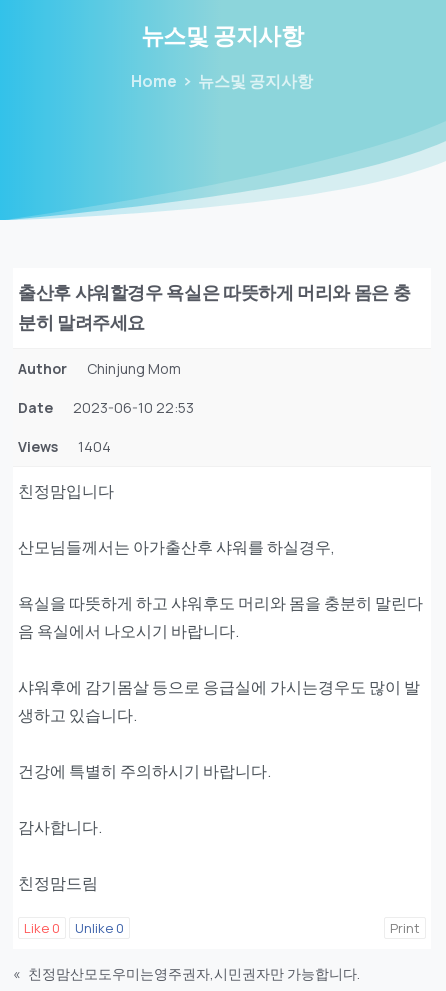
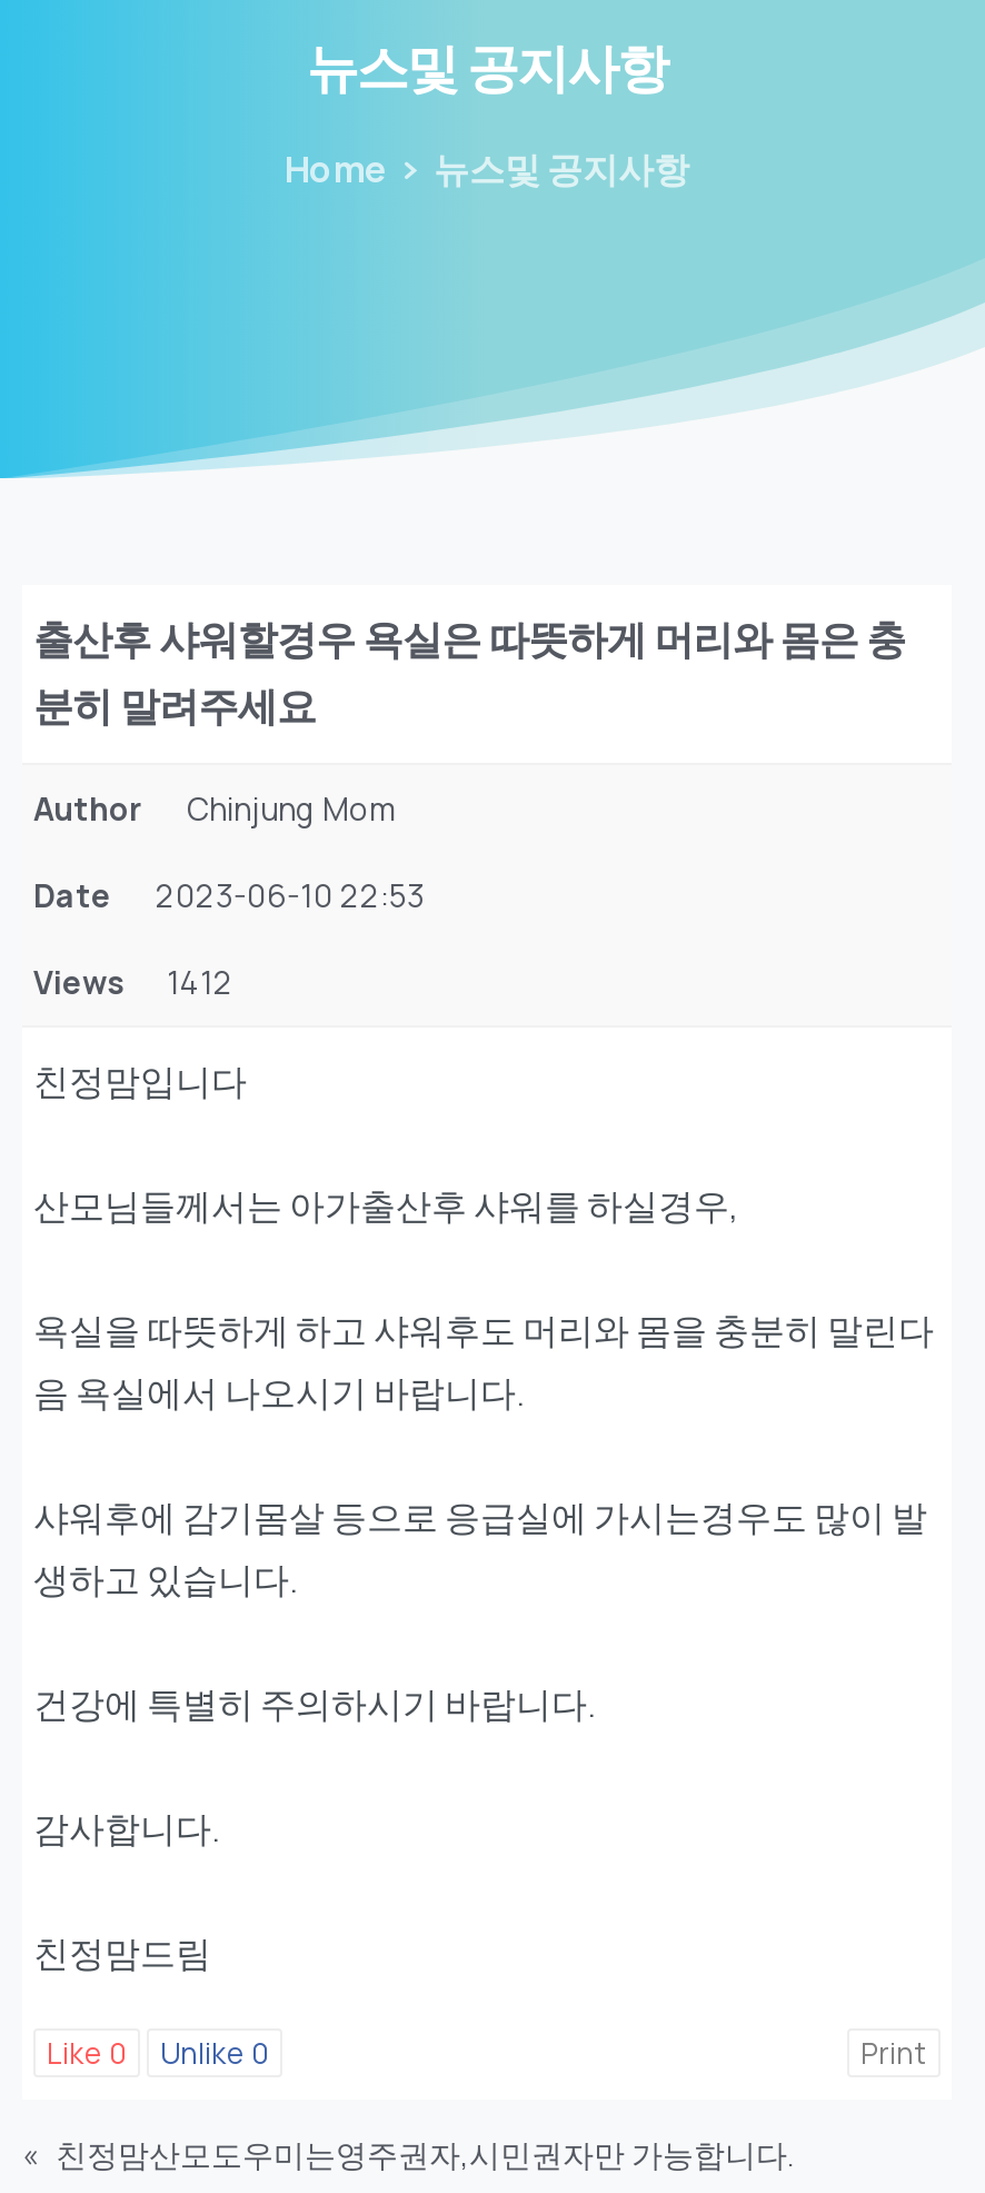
[18,437,111,456] Views 1404 -> [33,961,233,1003] Views 1412

